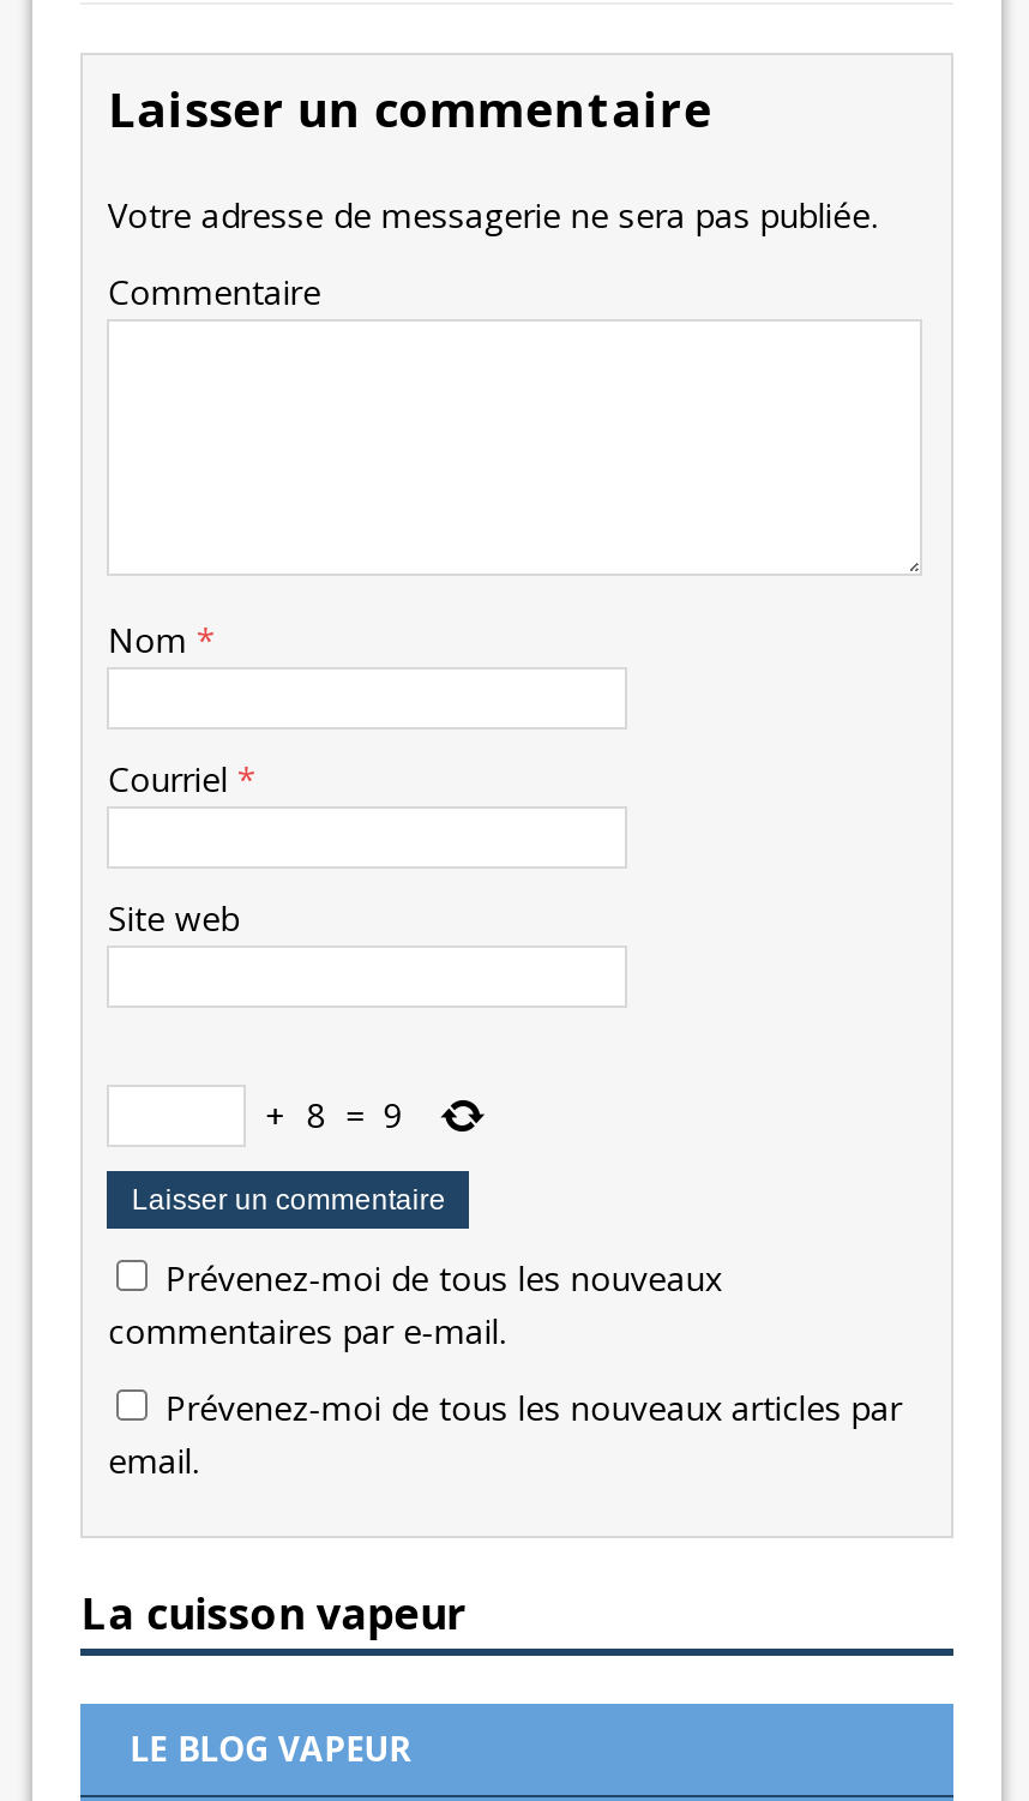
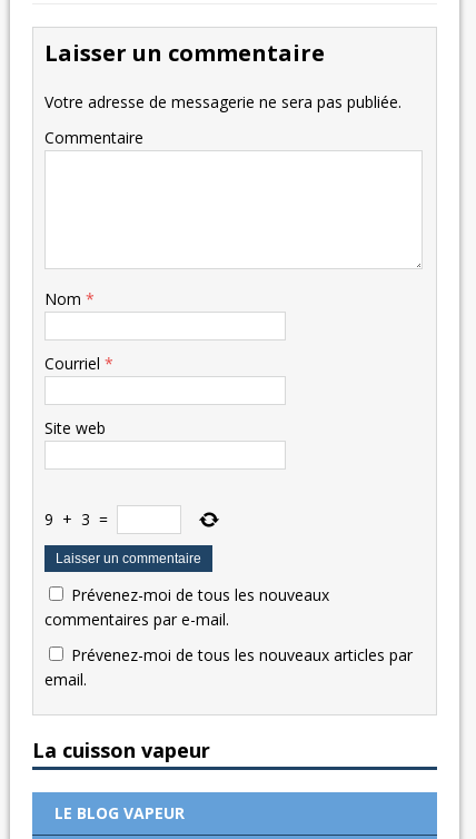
[256,1091,403,1137] + 8 = 9 -> [45,508,113,529] 9 + 3 =

